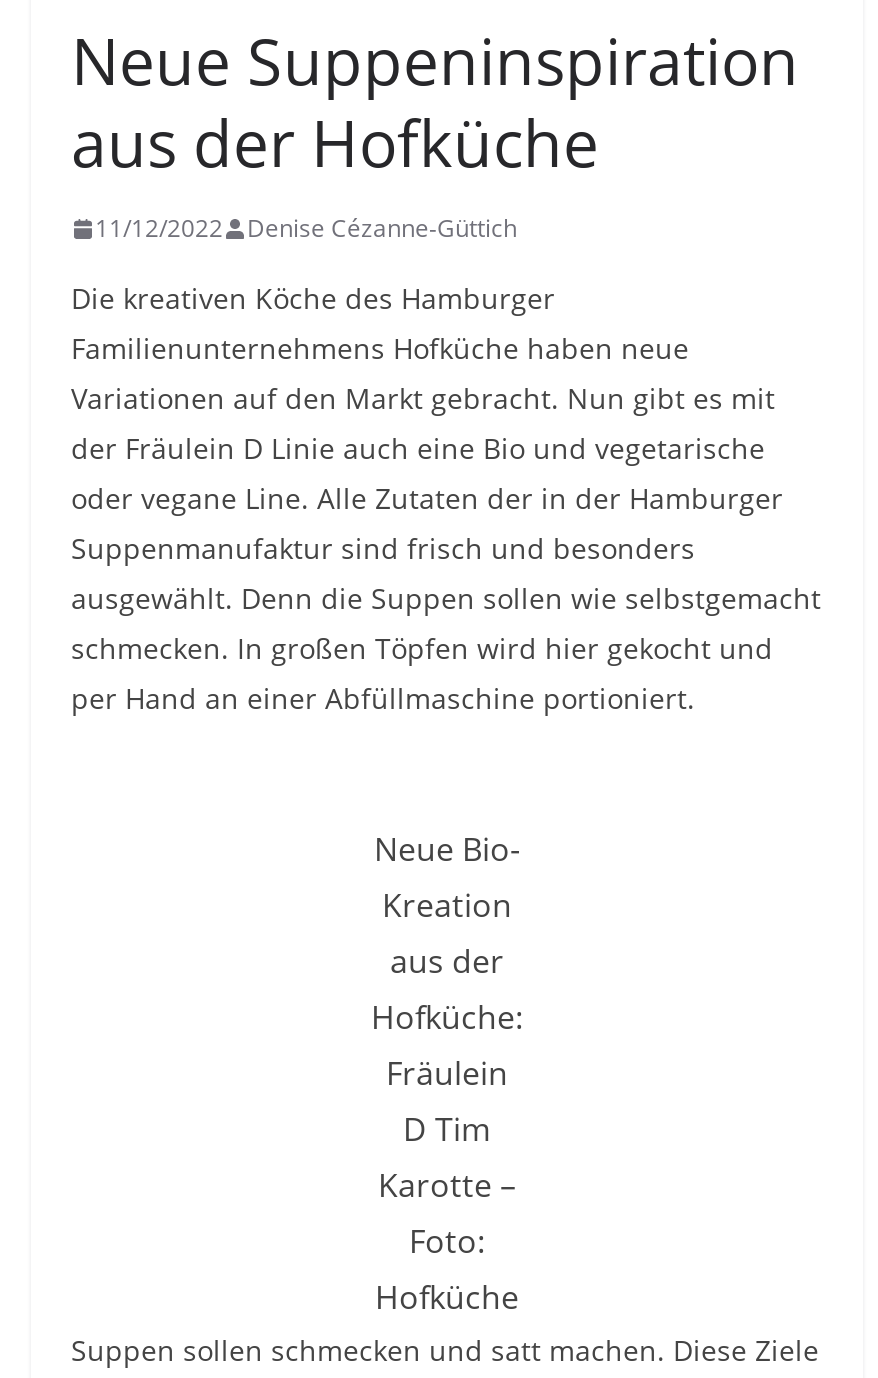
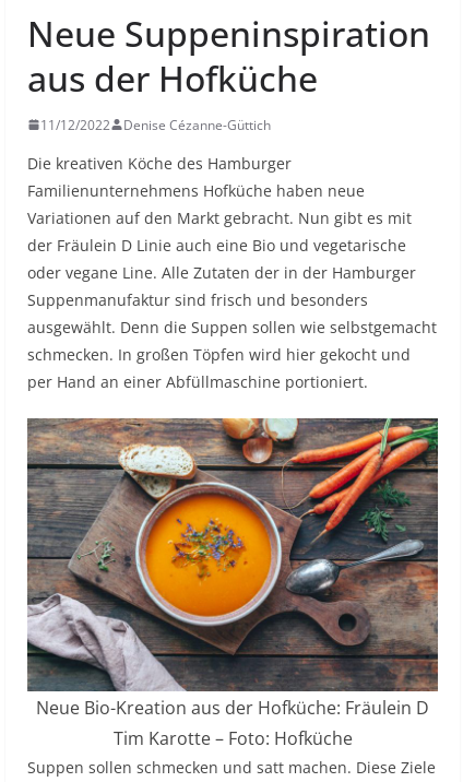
none -> [26,417,439,687] [image]

